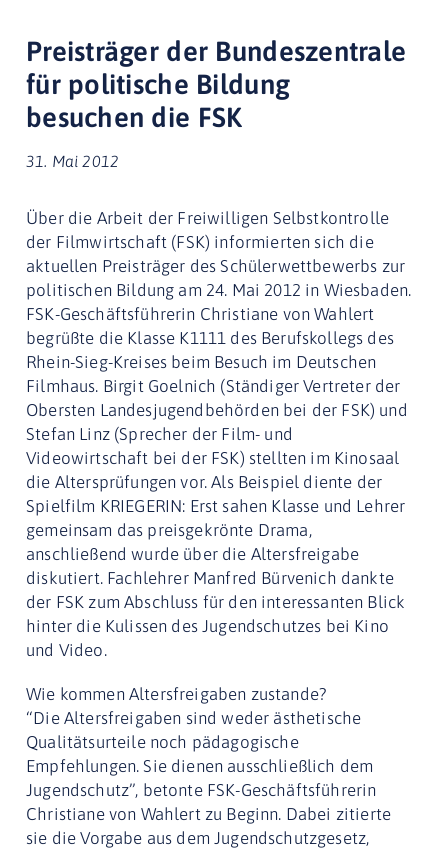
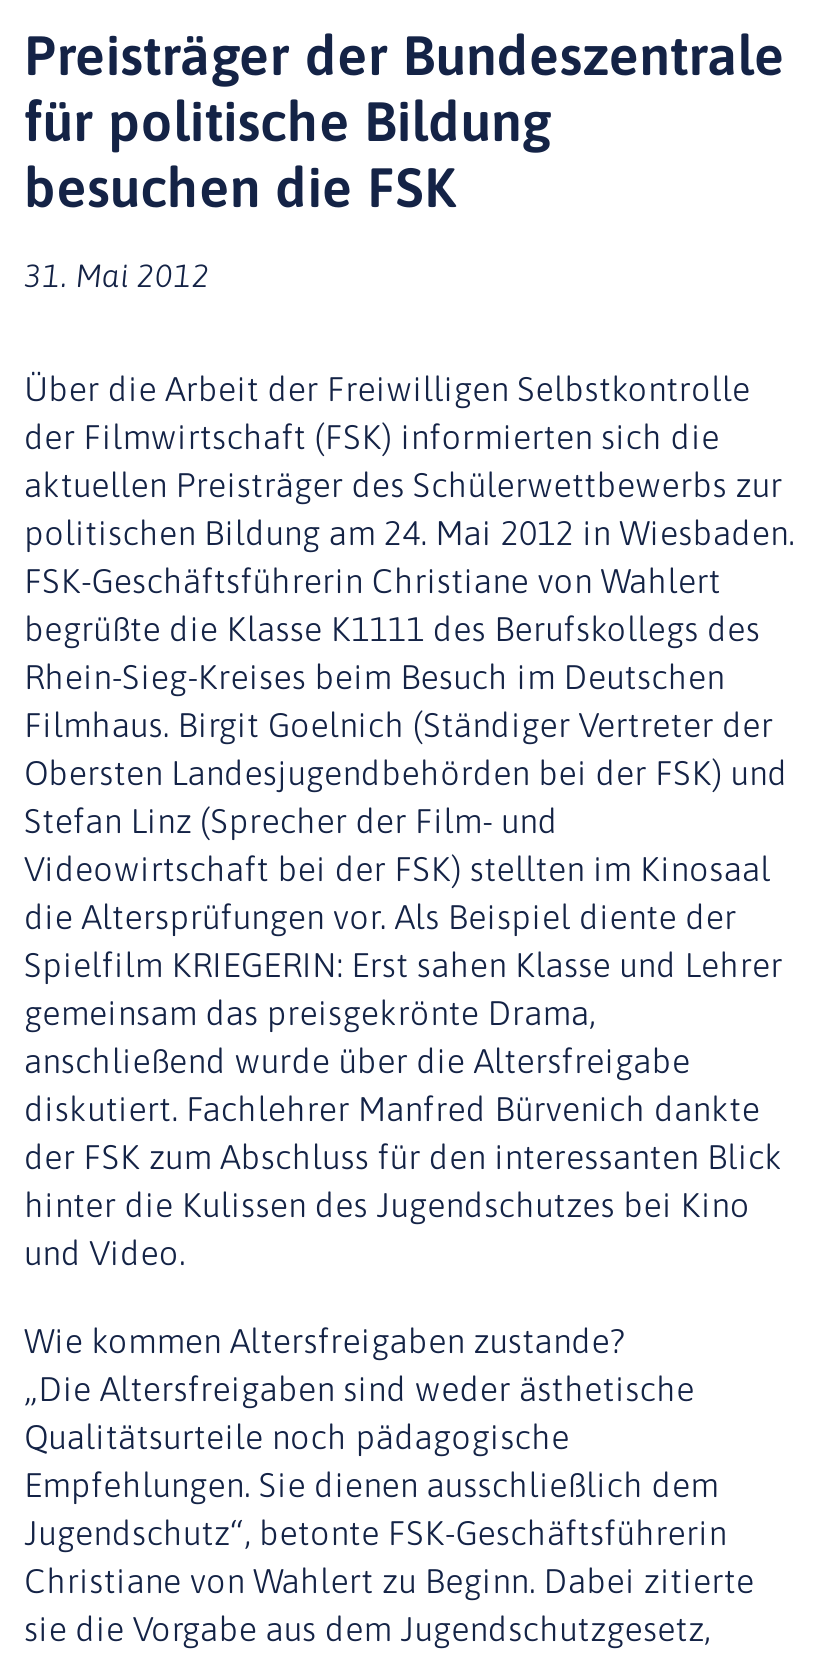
[26,708,361,728] “Die Altersfreigaben sind weder ästhetische -> [24,1370,695,1410] „Die Altersfreigaben sind weder ästhetische
[26,780,376,800] Jugendschutz”, betonte FSK-Geschäftsführerin -> [24,1514,727,1554] Jugendschutz“, betonte FSK-Geschäftsführerin

